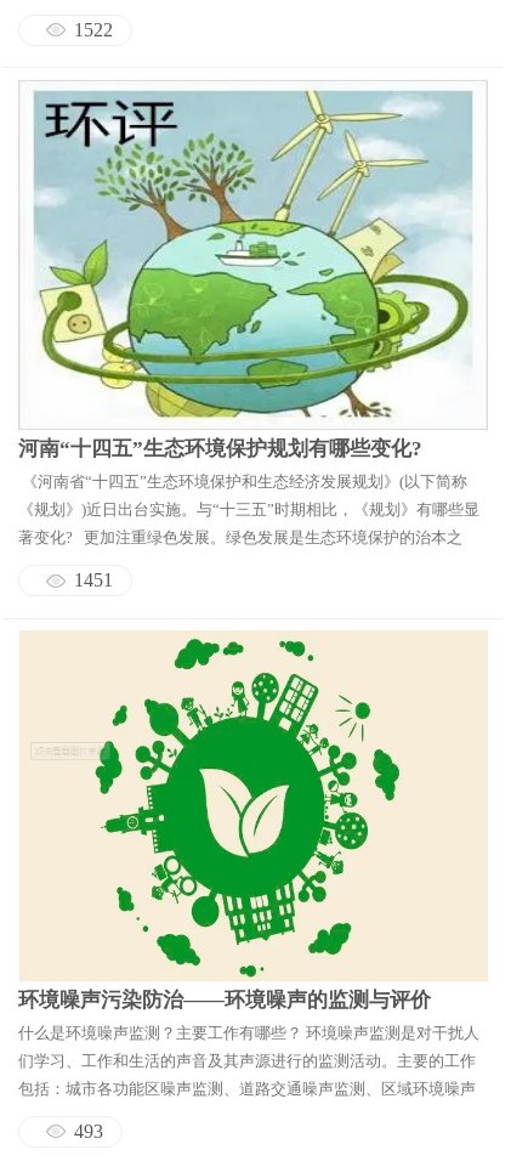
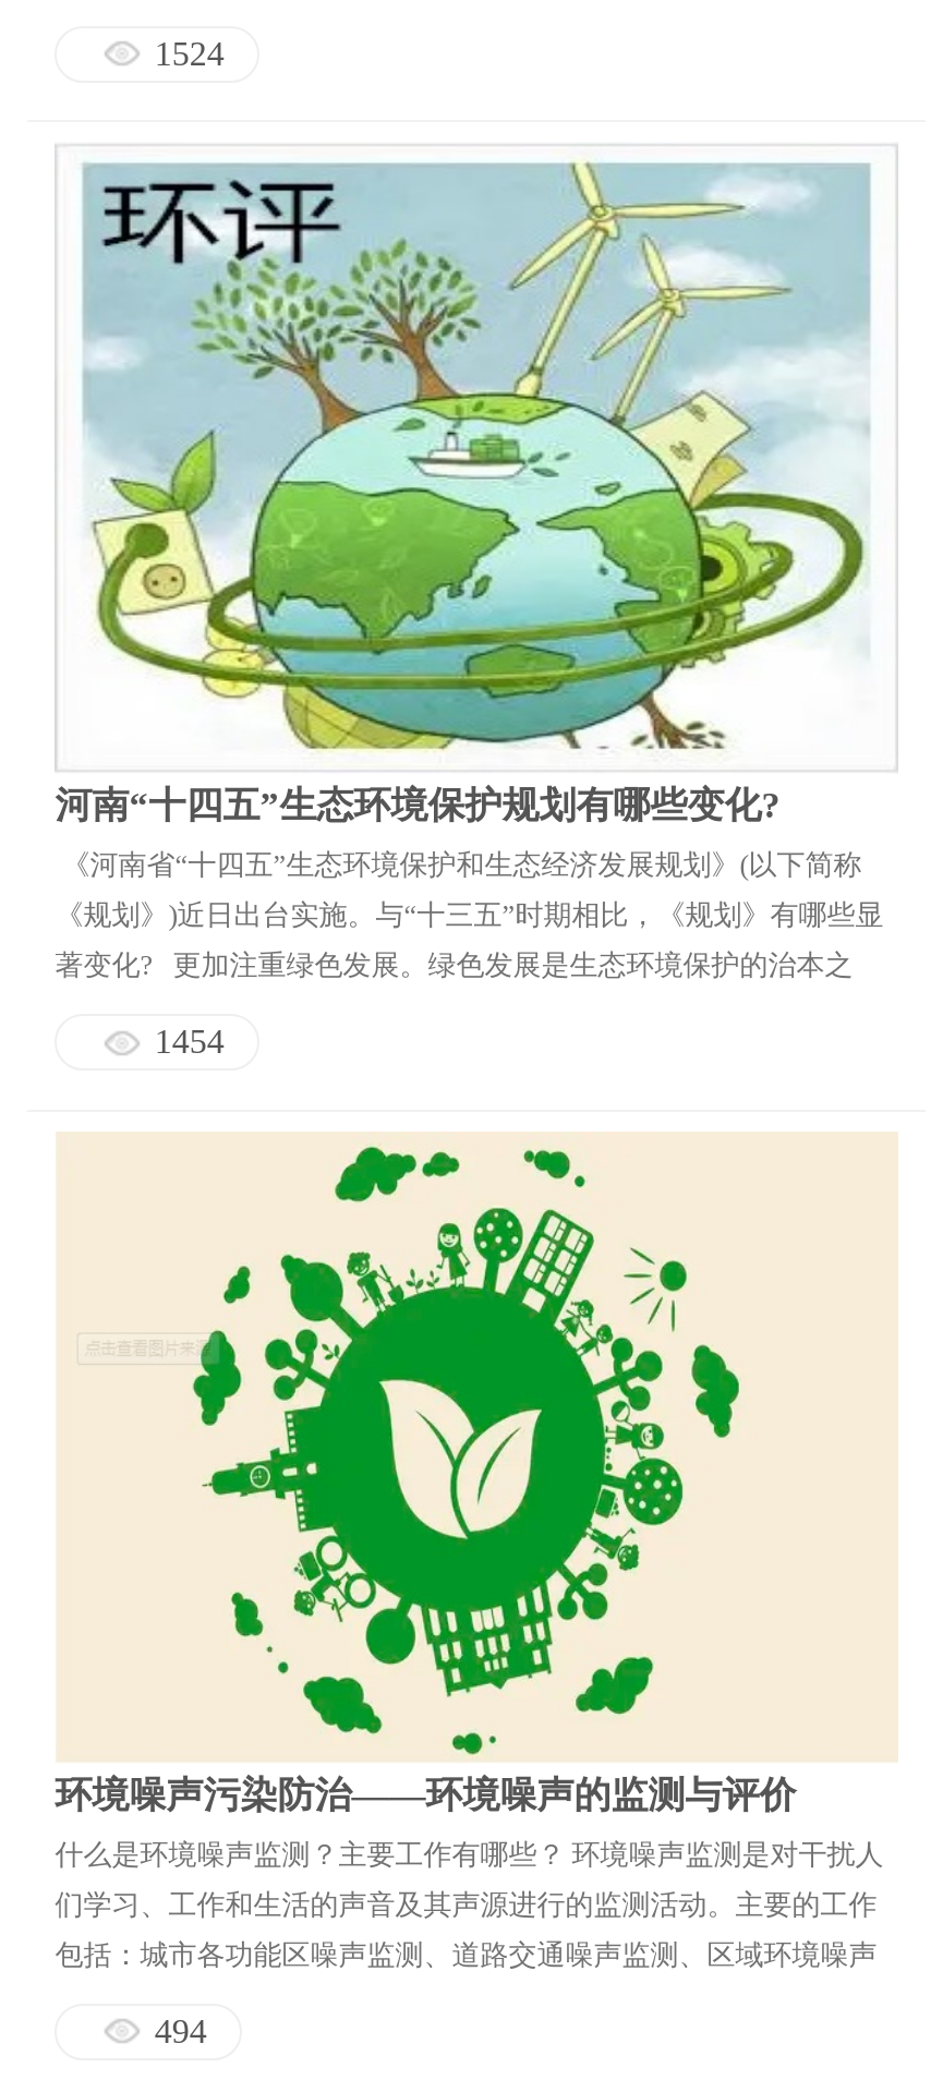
[74,19,113,40] 1522 -> [155,35,224,72] 1524
[74,570,113,591] 1451 -> [155,1023,224,1060] 1454
[74,1121,103,1141] 493 -> [155,2012,207,2049] 494

